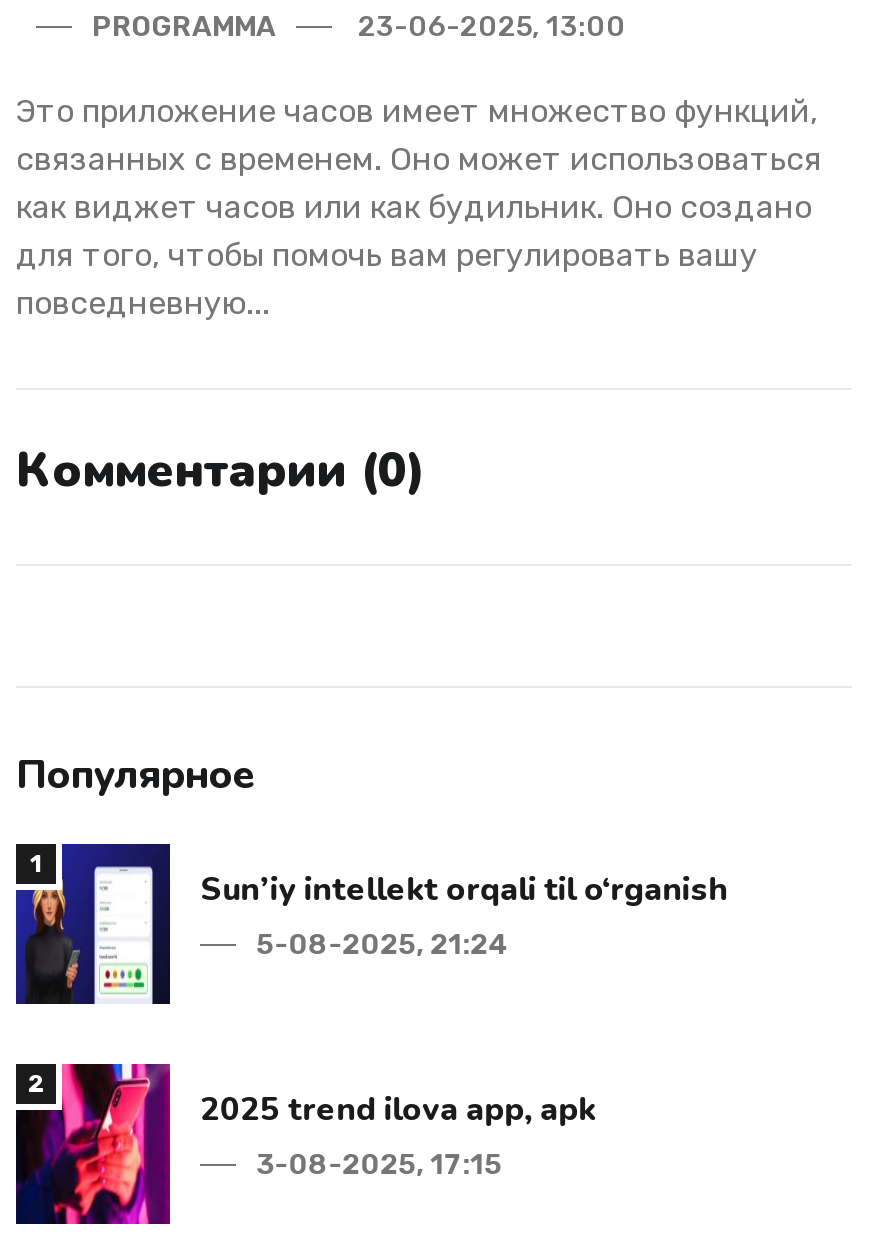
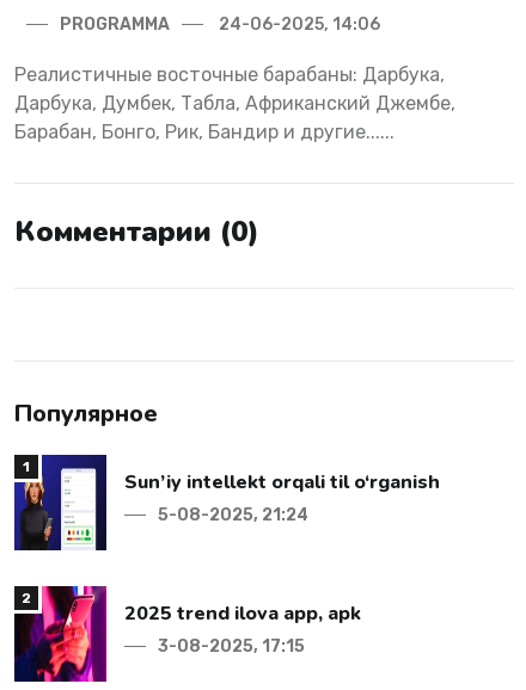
[352,10,626,44] 23-06-2025, 13:00 -> [215,14,380,35] 24-06-2025, 14:06
[16,92,822,322] Это приложение часов имеет множество функций, | связанных с временем. Оно может использоваться | как виджет часов или как будильник. Оно создано | для того, чтобы помочь вам регулировать вашу | повседневную... -> [14,63,455,143] Реалистичные восточные барабаны: Дарбука, | Дарбука, Думбек, Табла, Африканский Джембе, | Барабан, Бонго, Рик, Бандир и другие......

